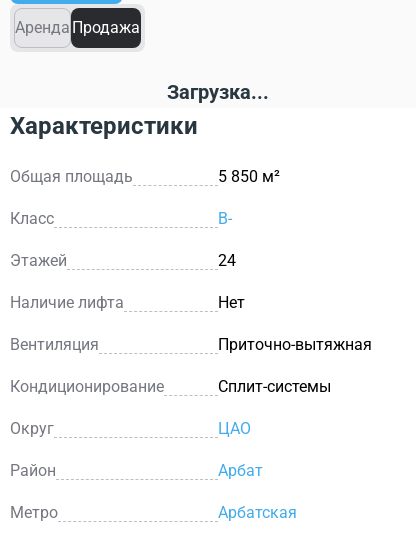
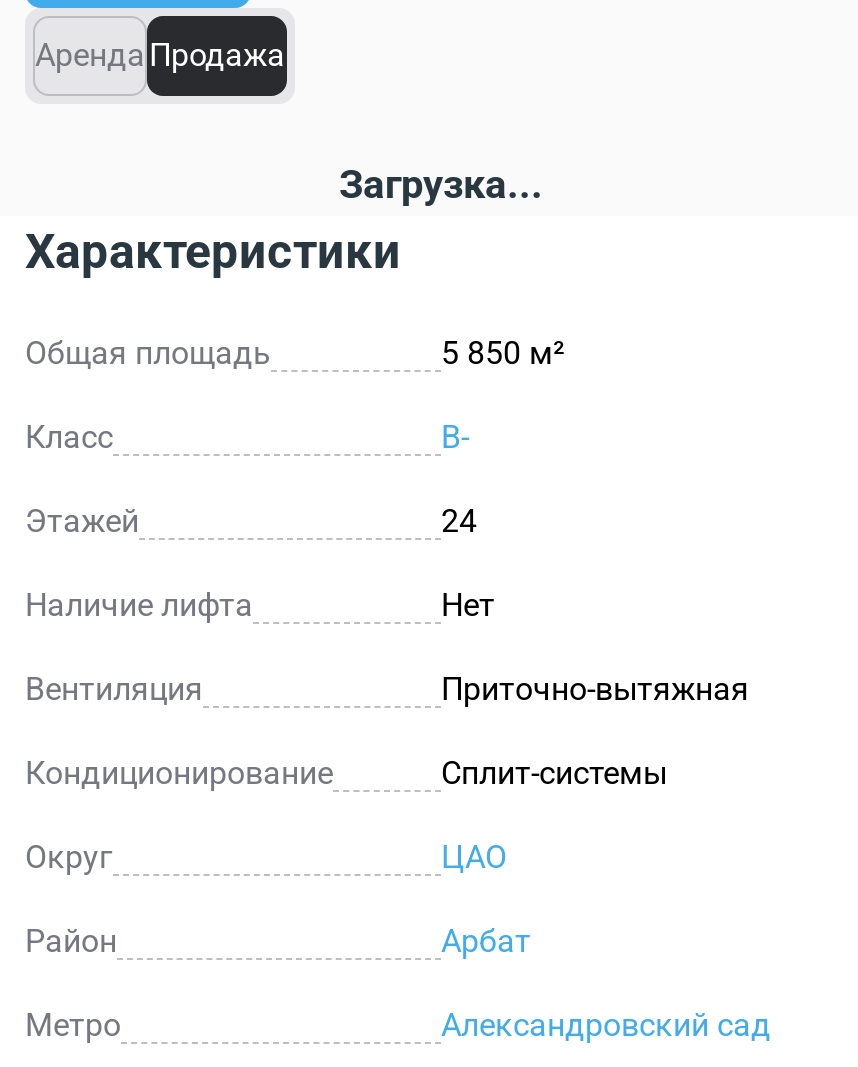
[218,503,297,522] Арбатская -> [441,1006,771,1044] Александровский сад

